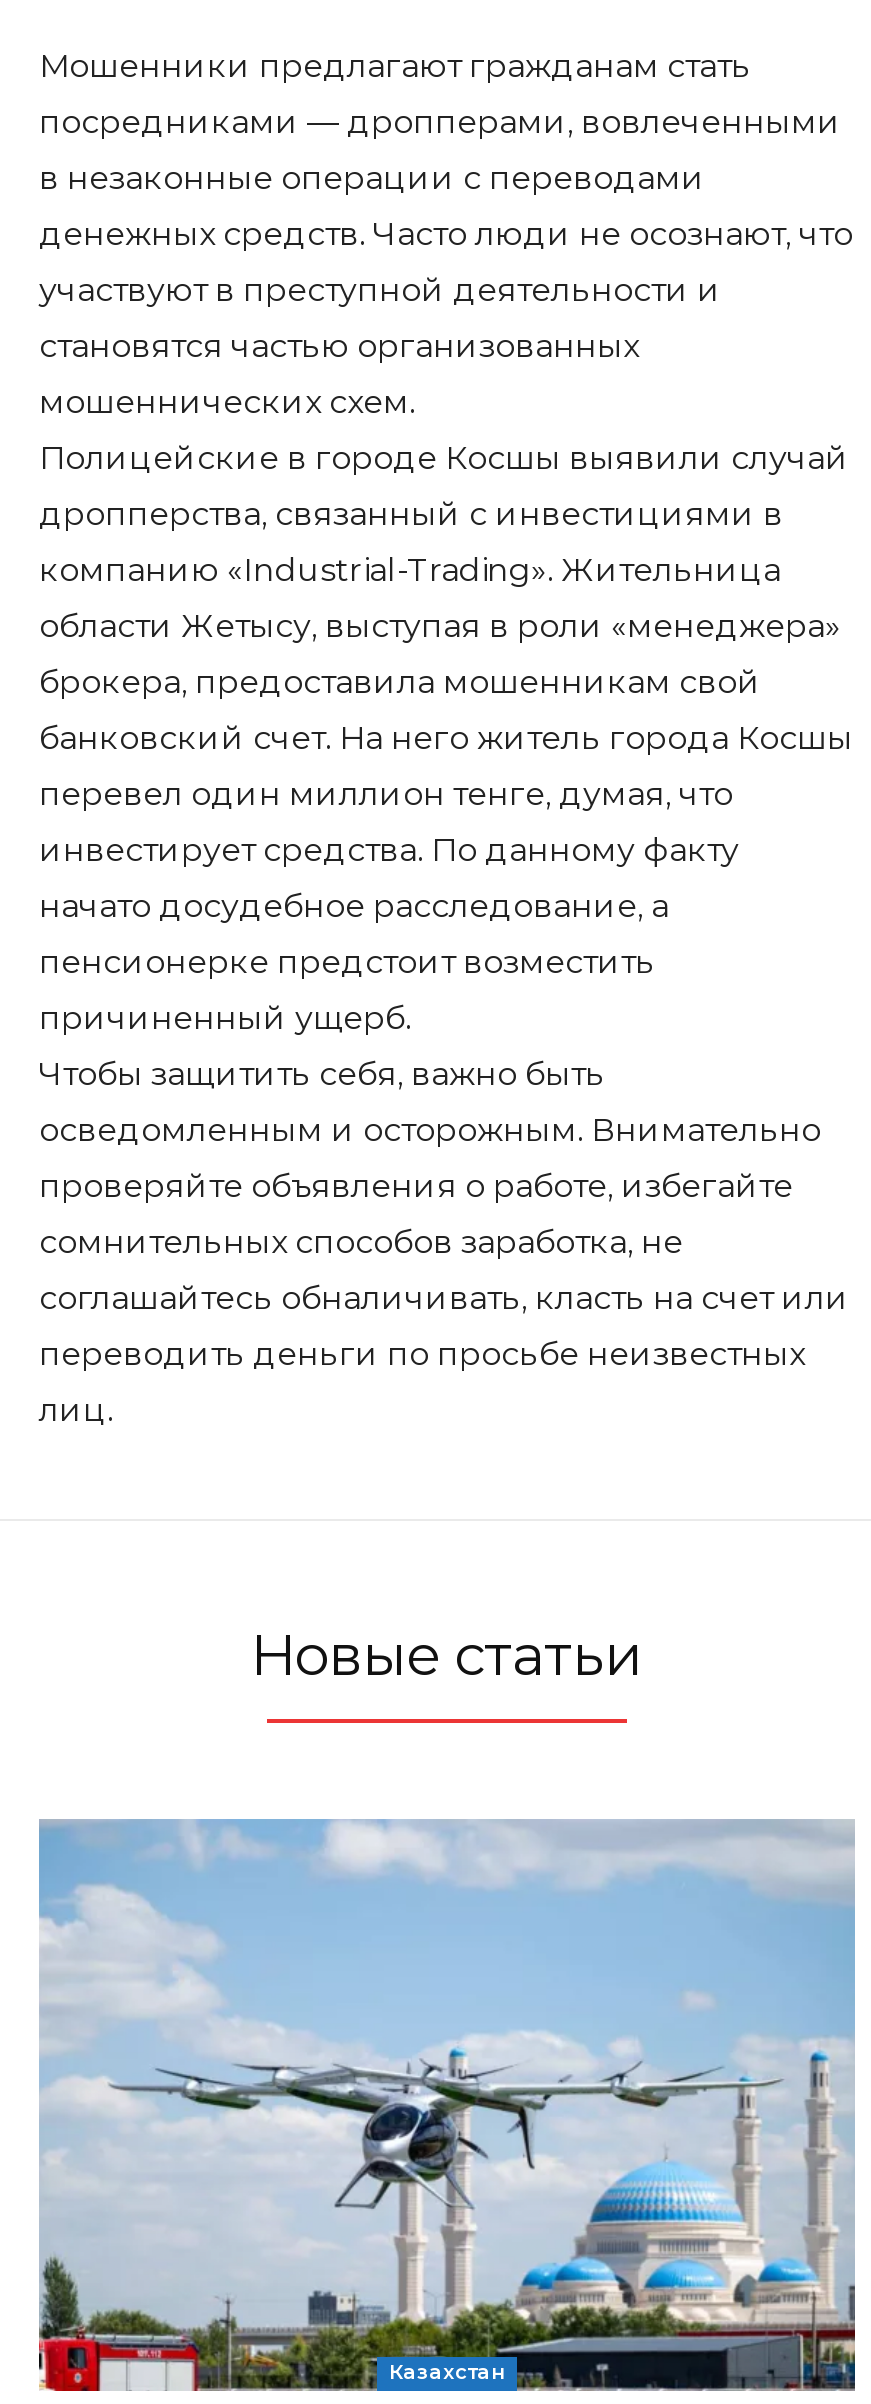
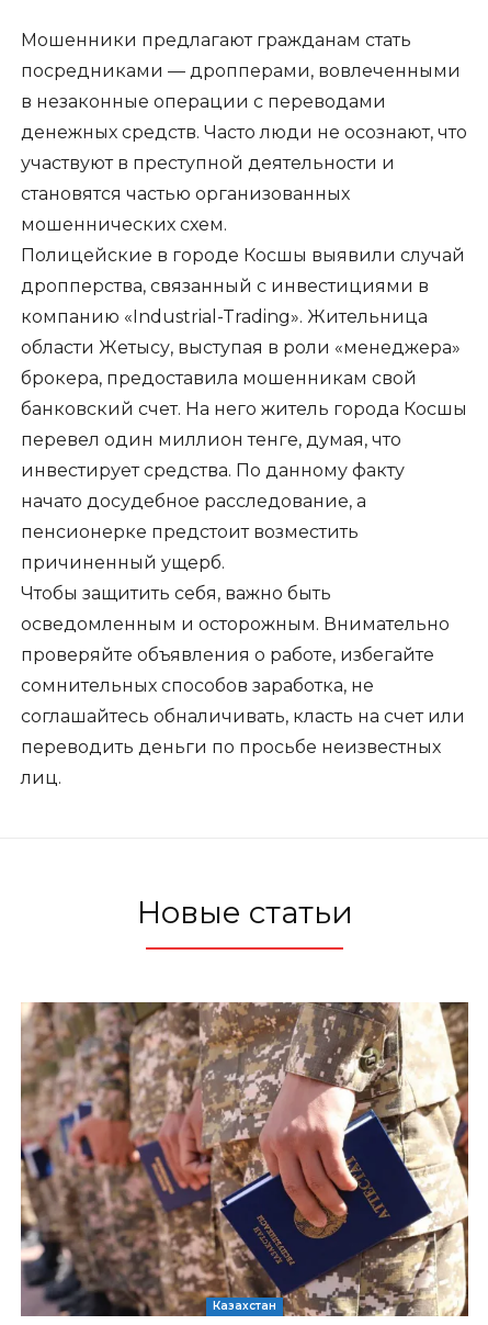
[37,1817,857,2393] [image] -> [20,1001,469,1317] [image]

